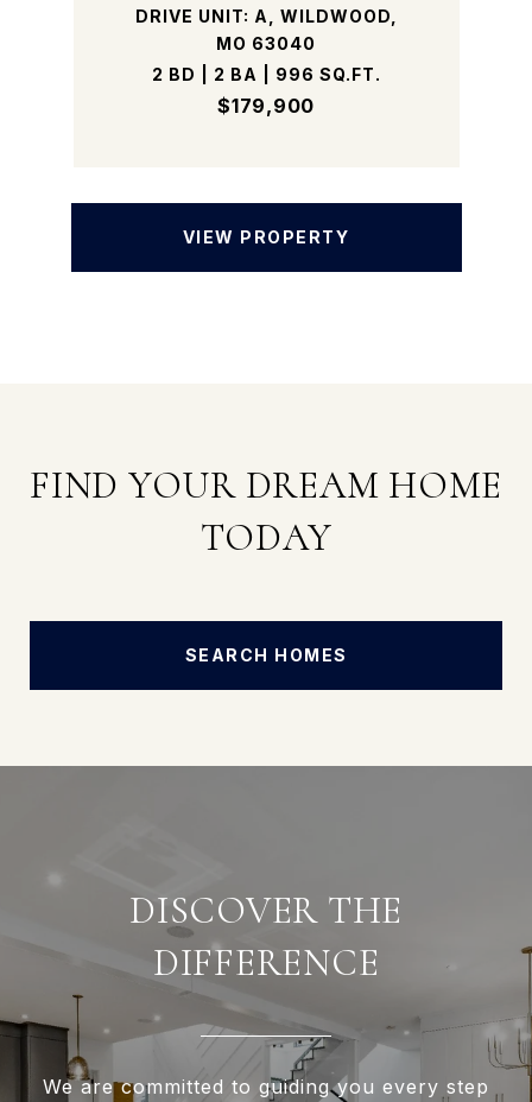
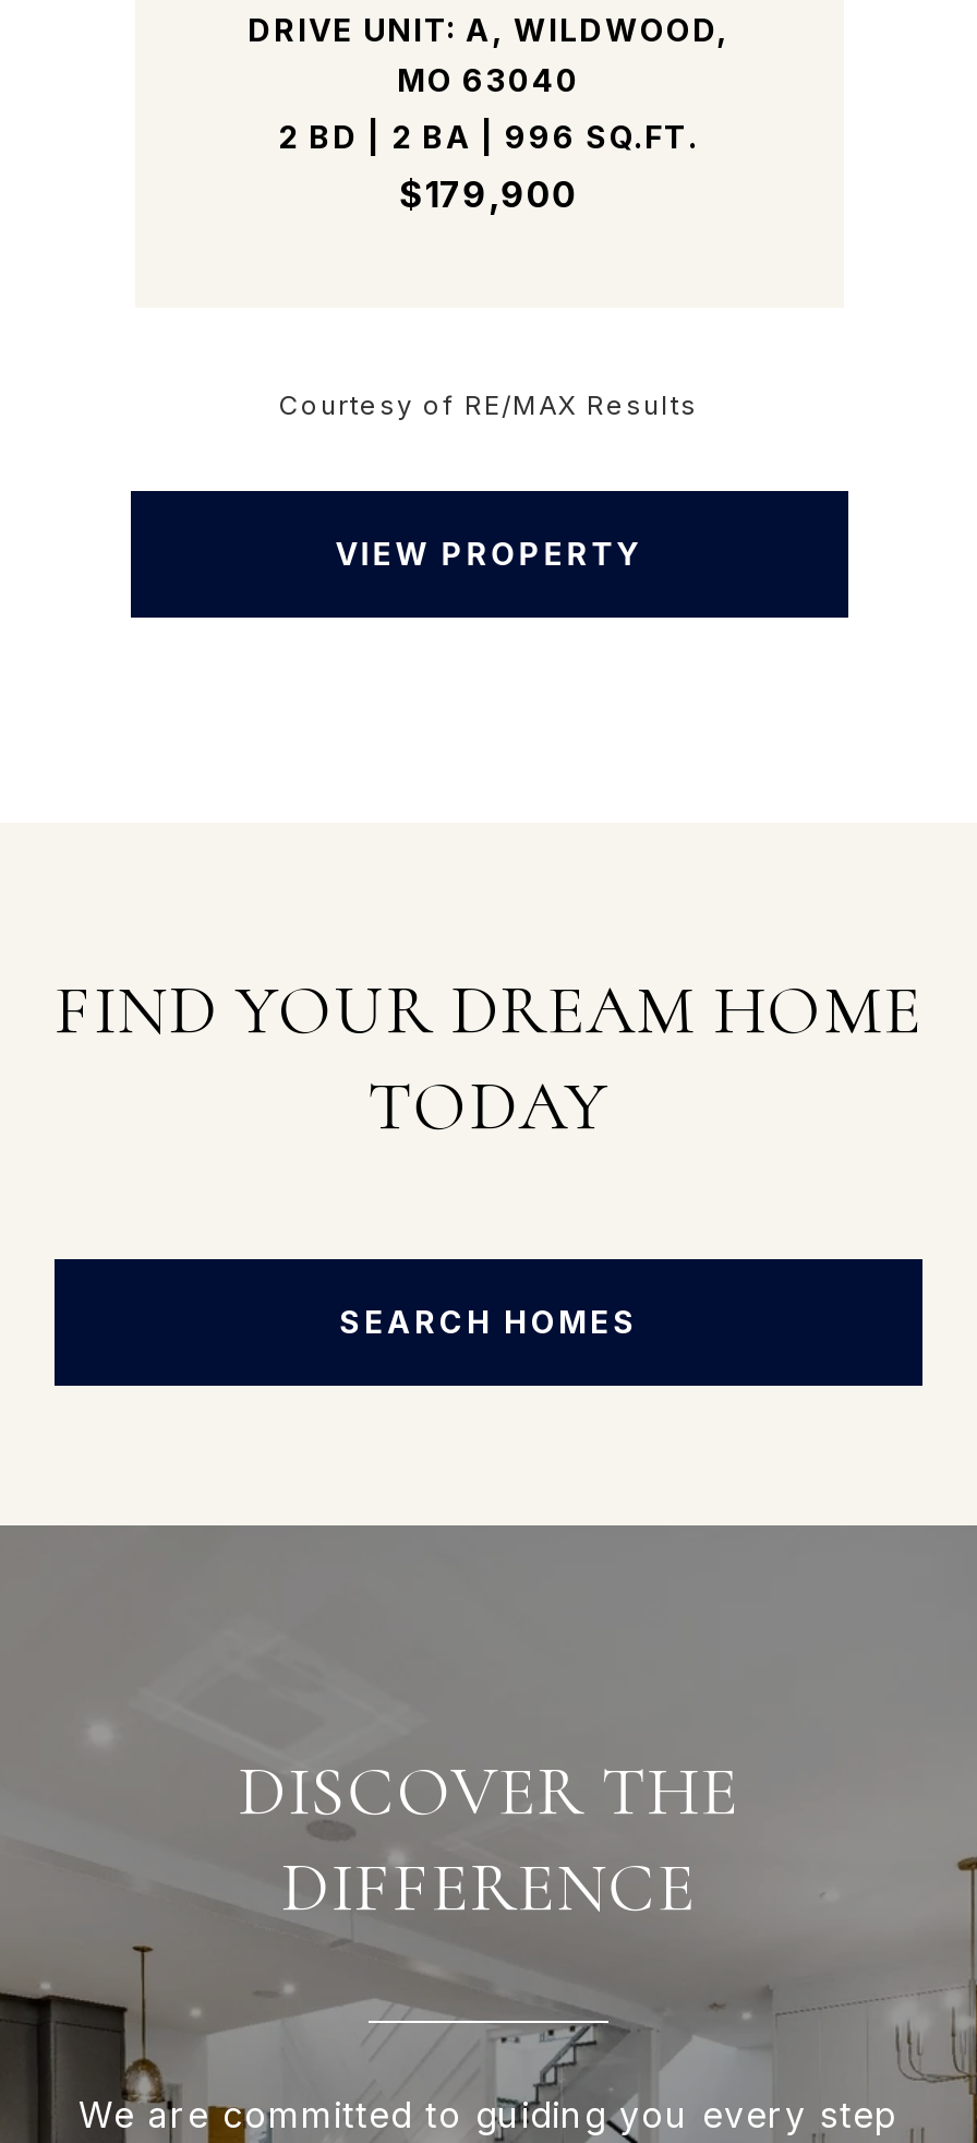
none -> [279,388,698,421] Courtesy of RE/MAX Results

